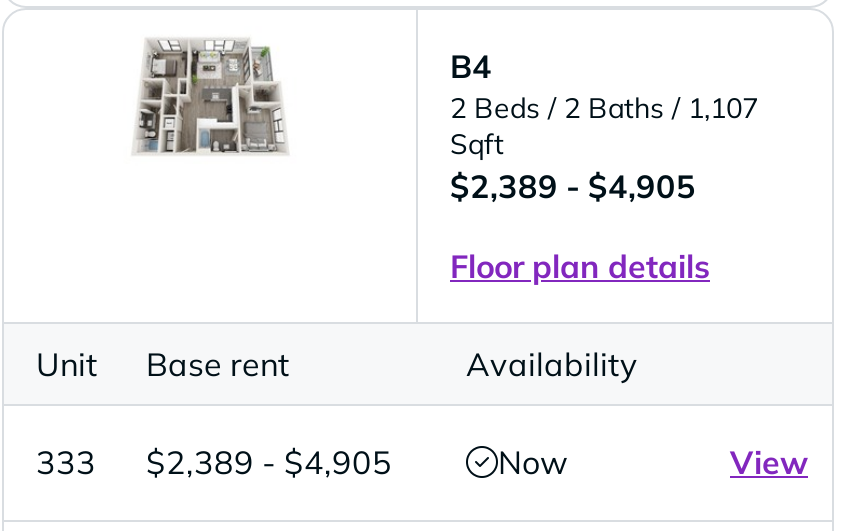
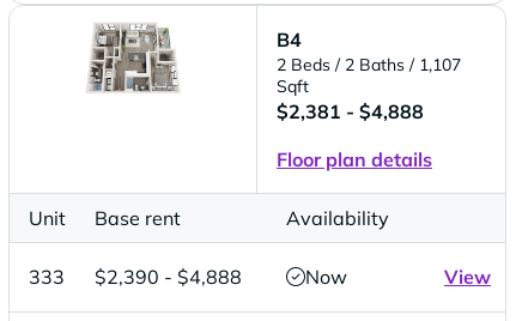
[450,166,696,206] $2,389 - $4,905 -> [277,99,424,123] $2,381 - $4,888
[36,442,392,482] 333 $2,389 - $4,905 -> [29,265,242,289] 333 $2,390 - $4,888

